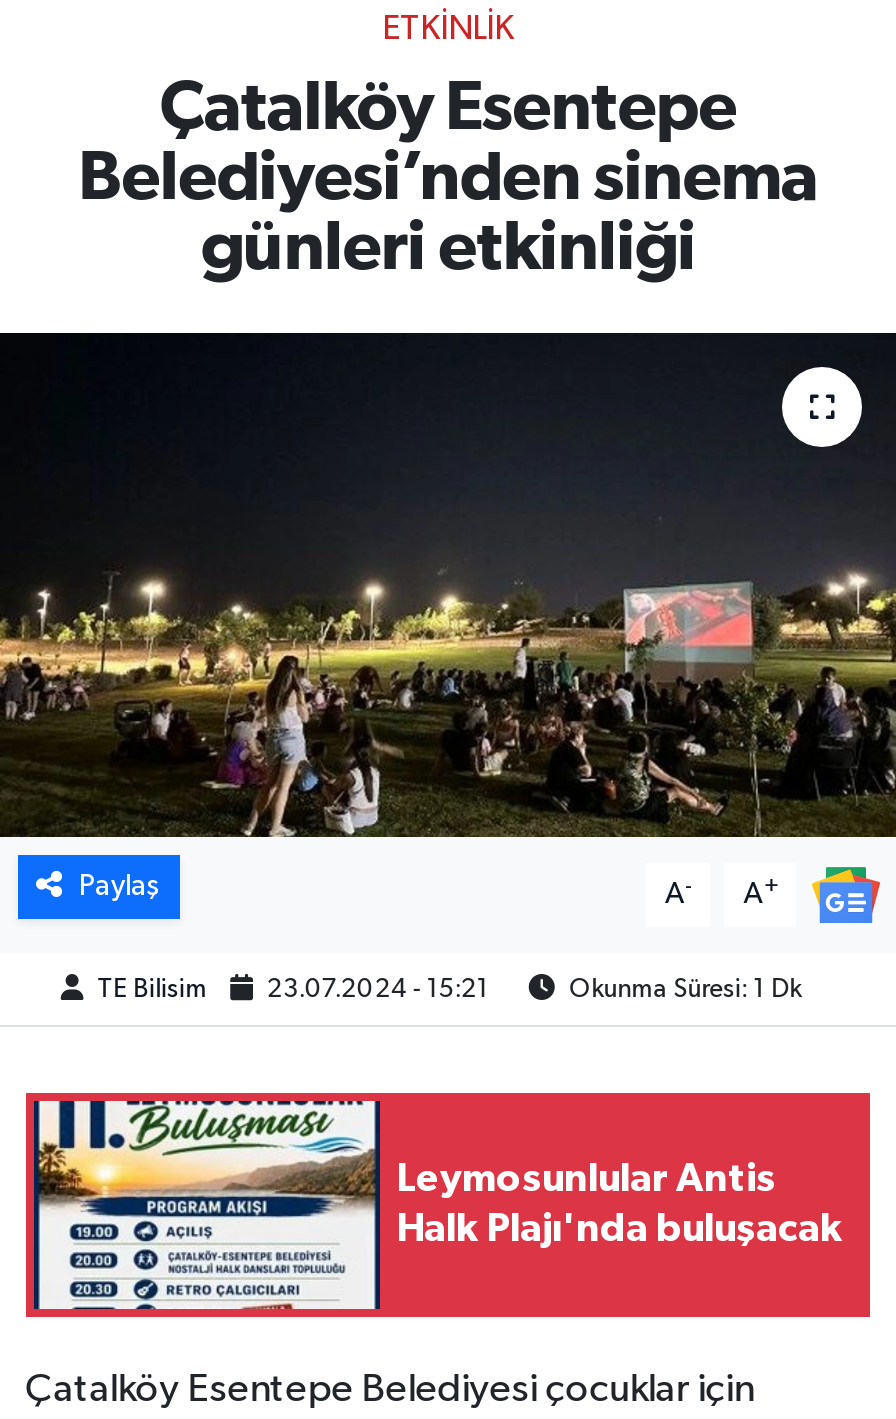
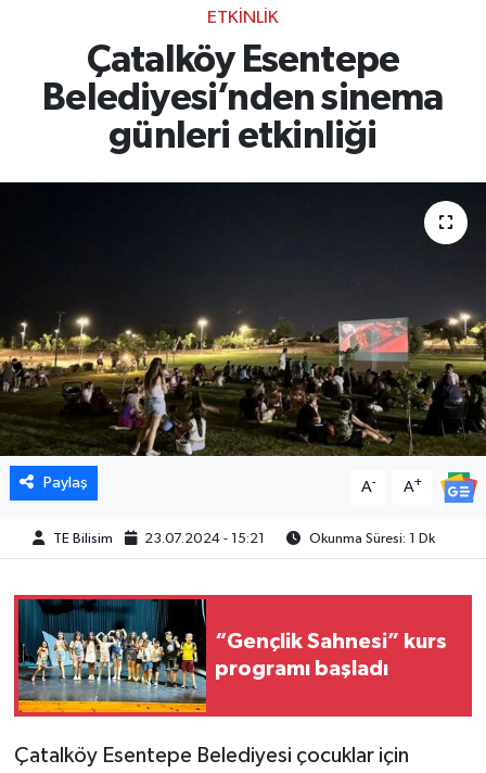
[32,1099,842,1311] [image] | Leymosunlular Antis | Halk Plajı'nda buluşacak -> [17,598,447,713] [image] | “Gençlik Sahnesi” kurs | programı başladı

